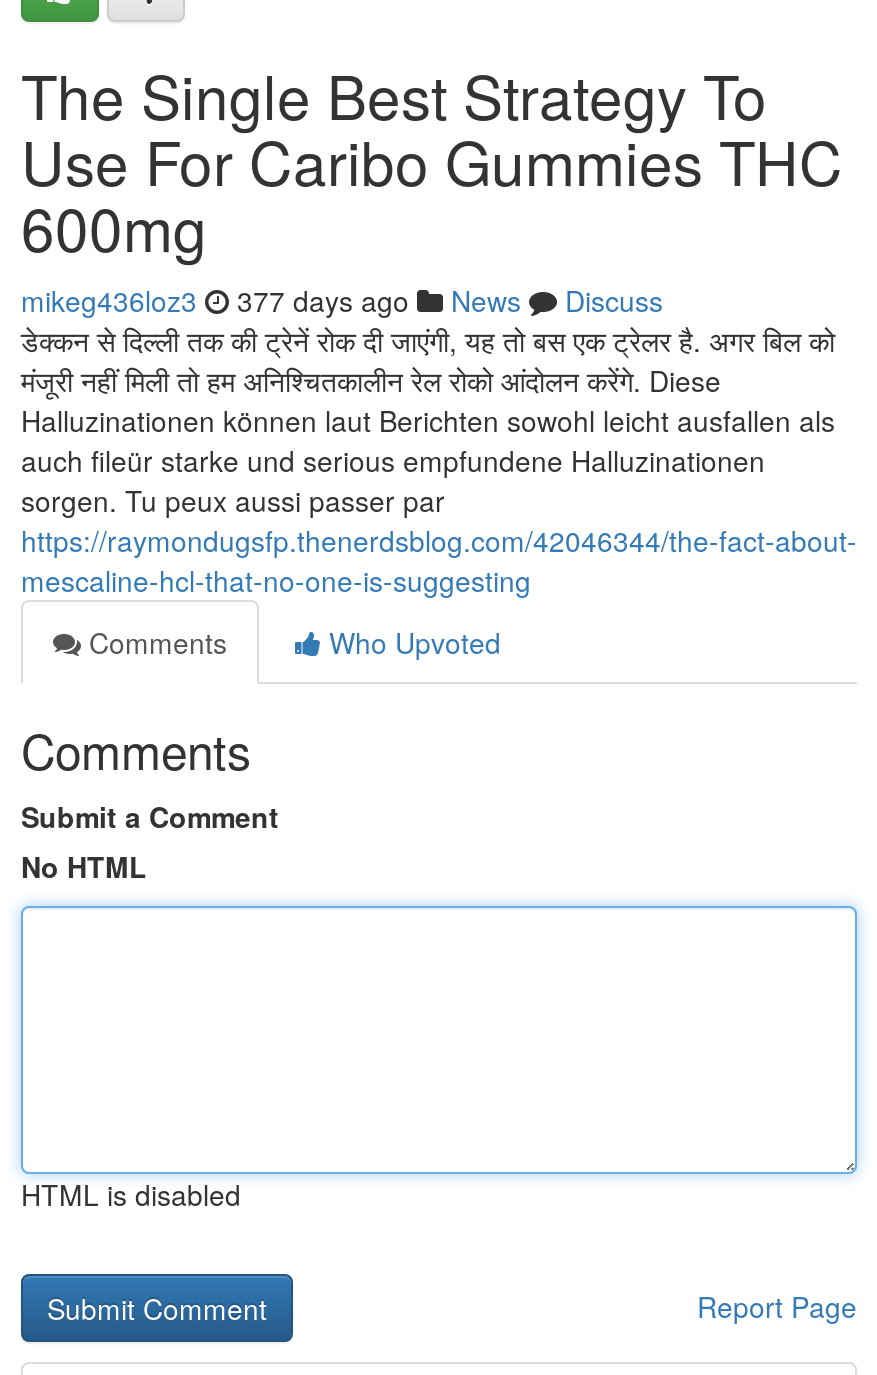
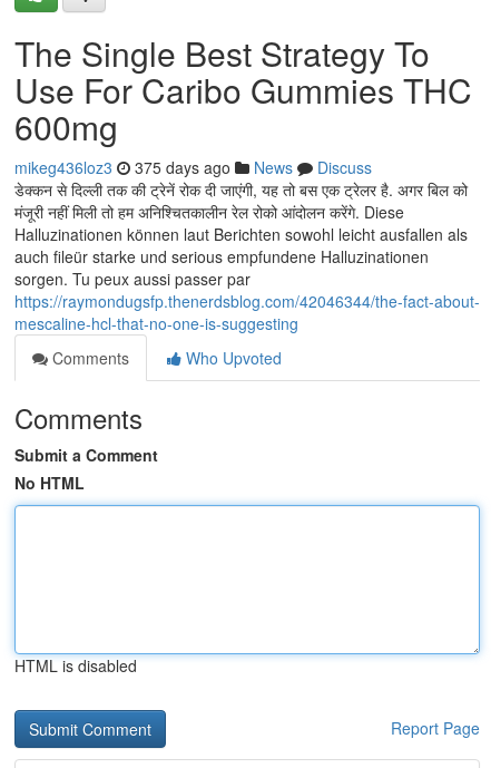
[21,280,663,320] mikeg436loz3 377 days ago News Discuss -> [14,156,372,178] mikeg436loz3 375 days ago News Discuss

